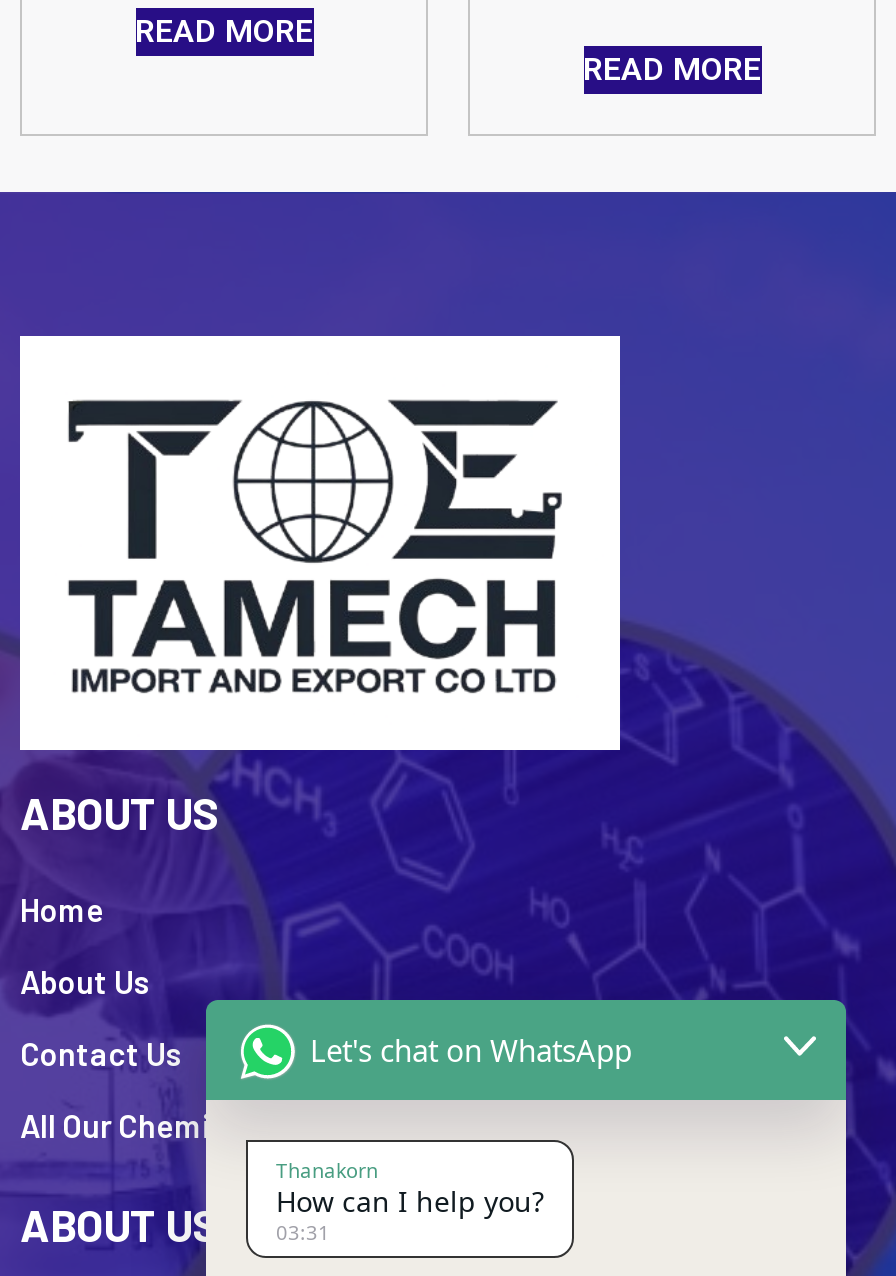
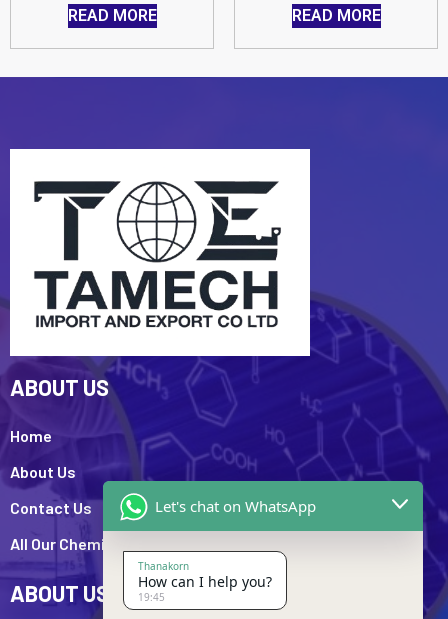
[276,1218,330,1246] 03:31 -> [138,590,165,604] 19:45

